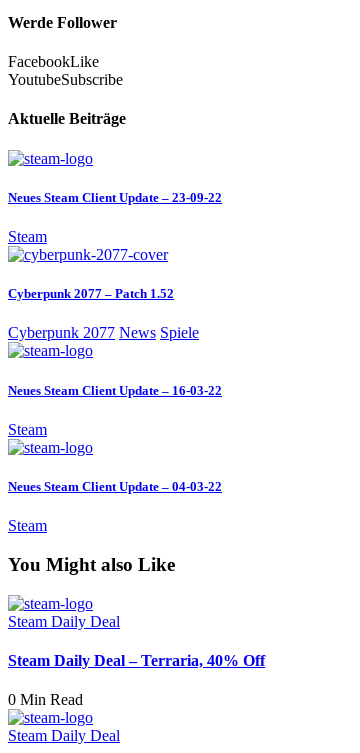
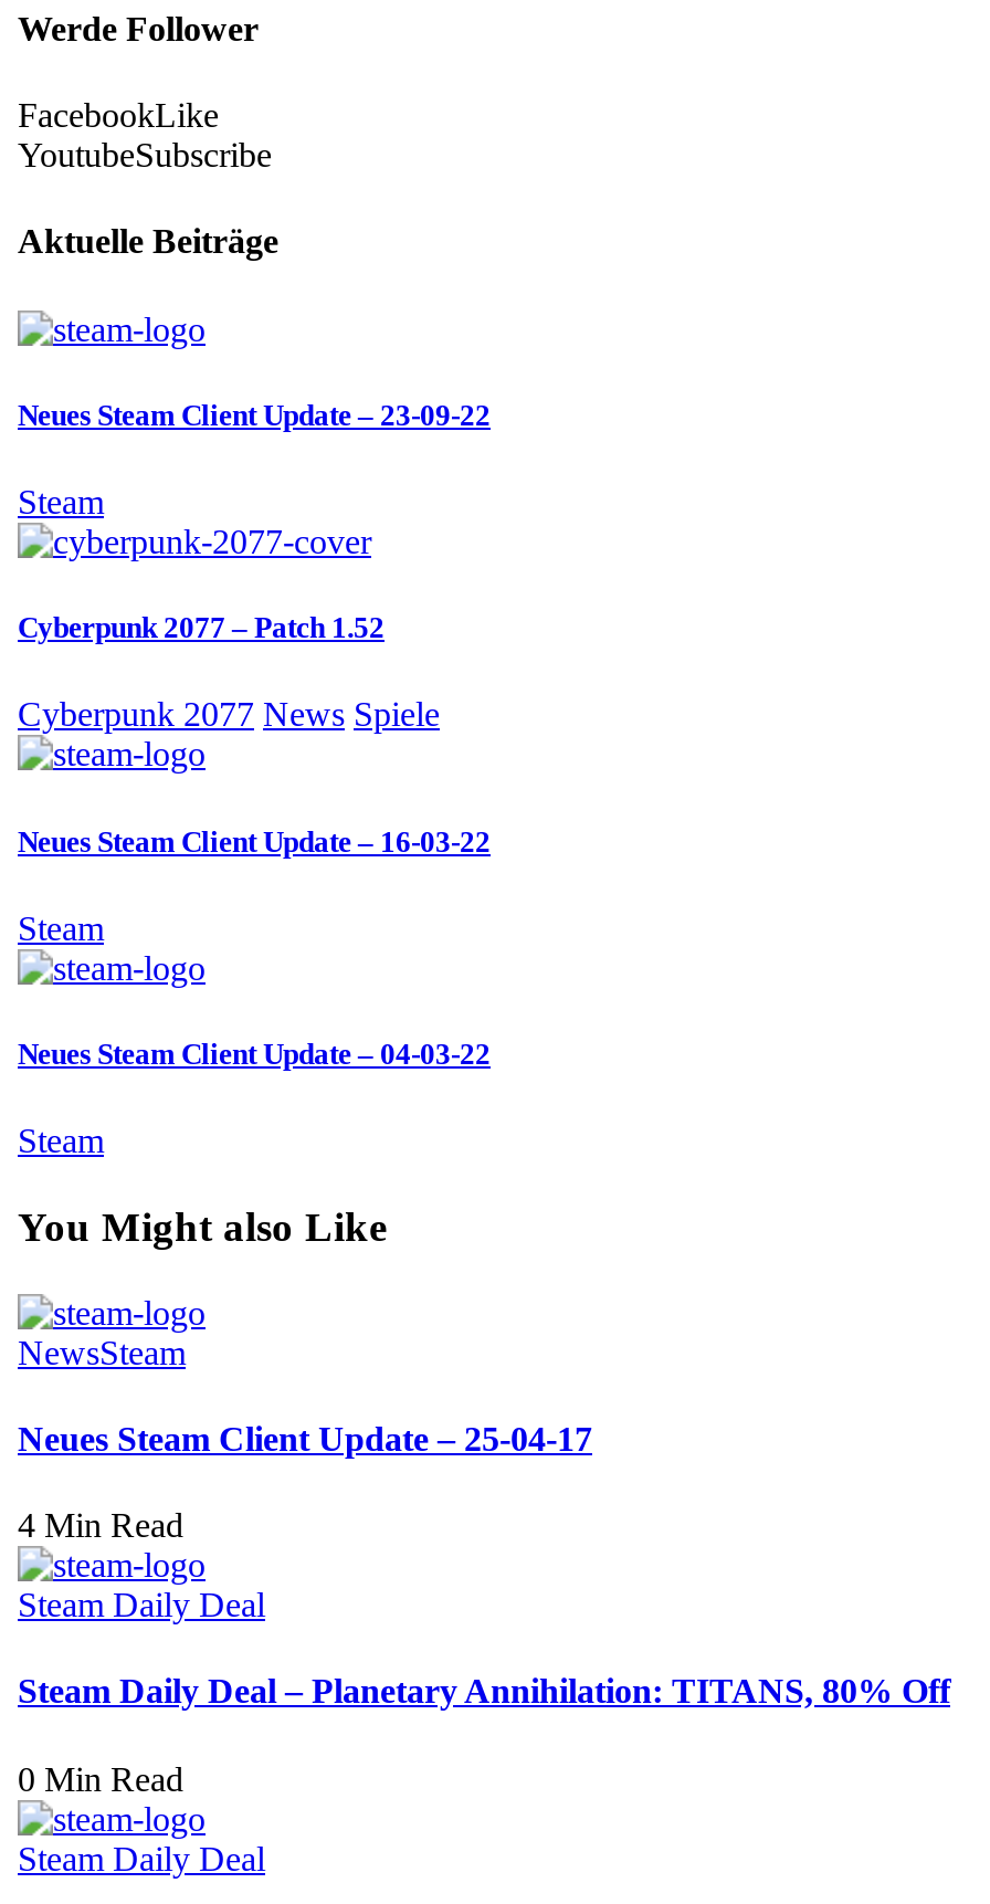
none -> [18,1333,592,1544] NewsSteam | Neues Steam Client Update – 25-04-17 | 4 Min Read
[8,652,265,669] Steam Daily Deal – Terraria, 40% Off -> [18,1673,950,1710] Steam Daily Deal – Planetary Annihilation: TITANS, 80% Off

